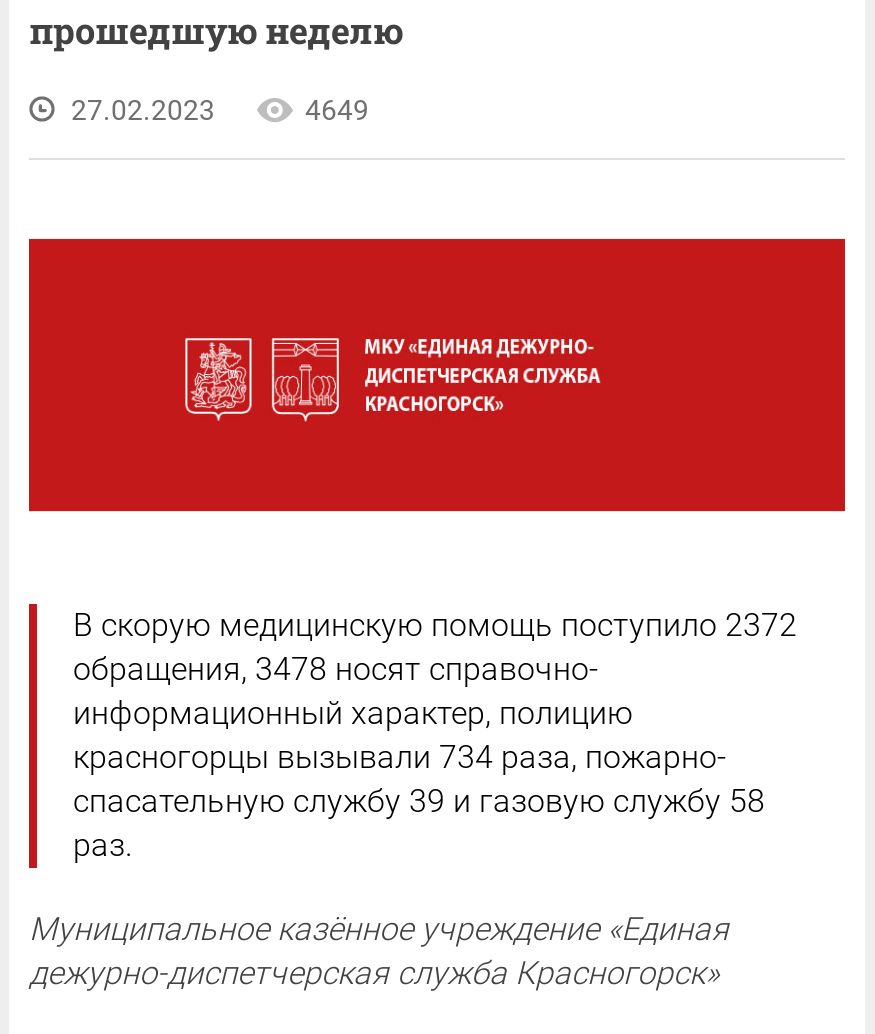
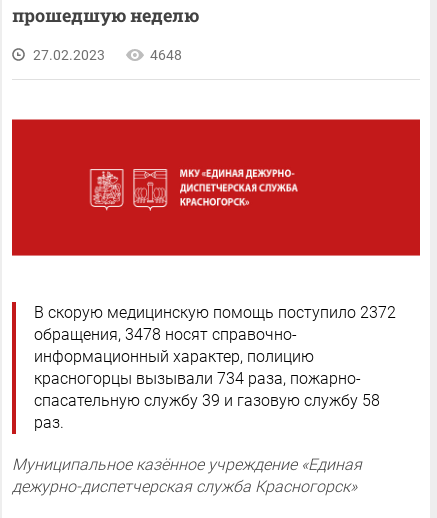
[305,94,369,126] 4649 -> [150,47,182,63] 4648

